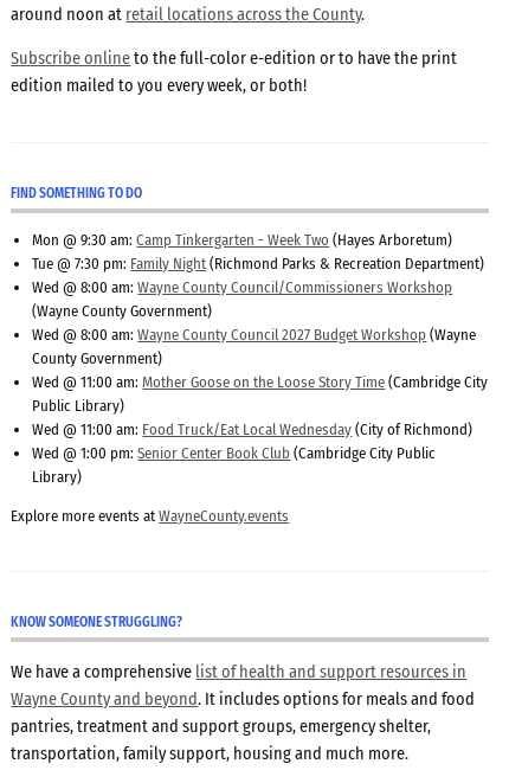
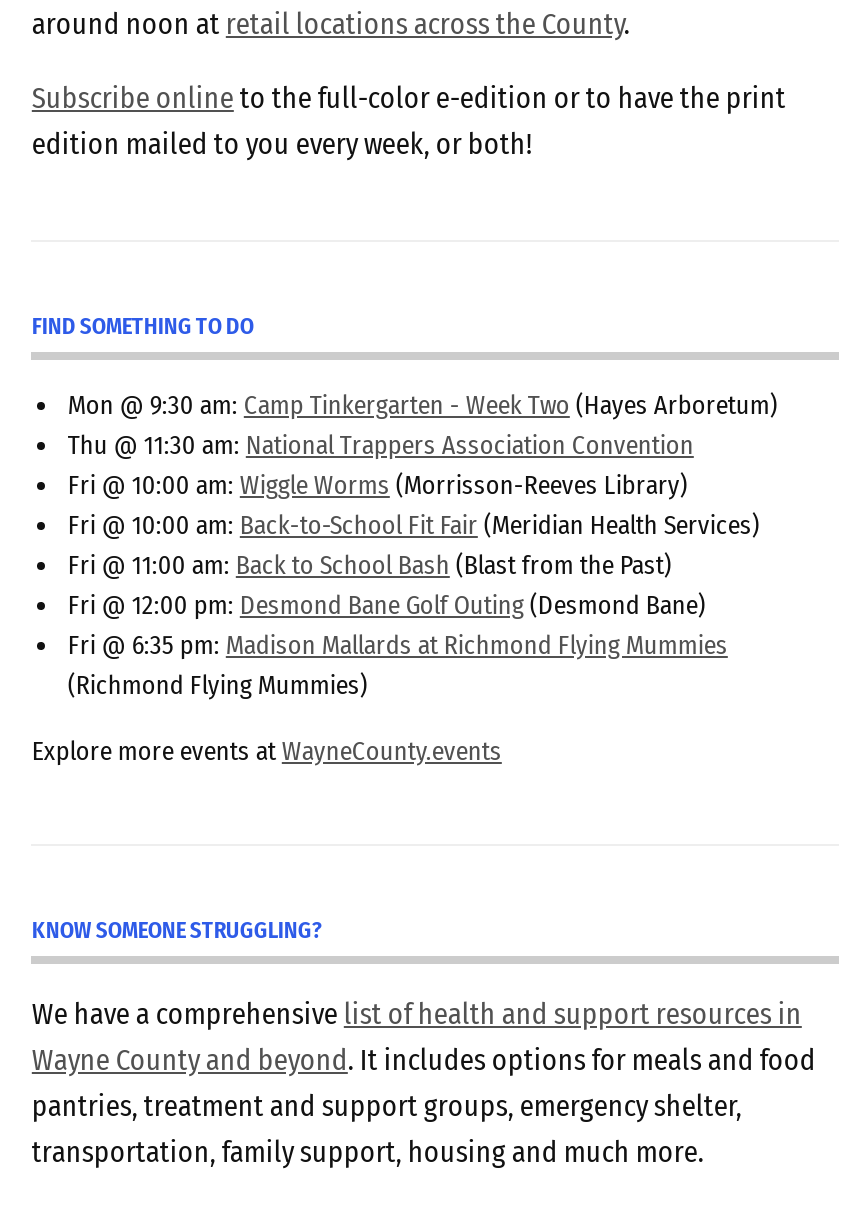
[32,255,488,486] Tue @ 7:30 pm: Family Night (Richmond Parks & Recreation Department) | Wed @ 8:00 am: Wayne County Council/Commissioners Workshop | (Wayne County Government) | Wed @ 8:00 am: Wayne County Council 2027 Budget Workshop (Wayne | County Government) | Wed @ 11:00 am: Mother Goose on the Loose Story Time (Cambridge City | Public Library) | Wed @ 11:00 am: Food Truck/Eat Local Wednesday (City of Richmond) | Wed @ 1:00 pm: Senior Center Book Club (Cambridge City Public | Library) -> [68,430,760,700] Thu @ 11:30 am: National Trappers Association Convention | Fri @ 10:00 am: Wiggle Worms (Morrisson-Reeves Library) | Fri @ 10:00 am: Back-to-School Fit Fair (Meridian Health Services) | Fri @ 11:00 am: Back to School Bash (Blast from the Past) | Fri @ 12:00 pm: Desmond Bane Golf Outing (Desmond Bane) | Fri @ 6:35 pm: Madison Mallards at Richmond Flying Mummies | (Richmond Flying Mummies)

